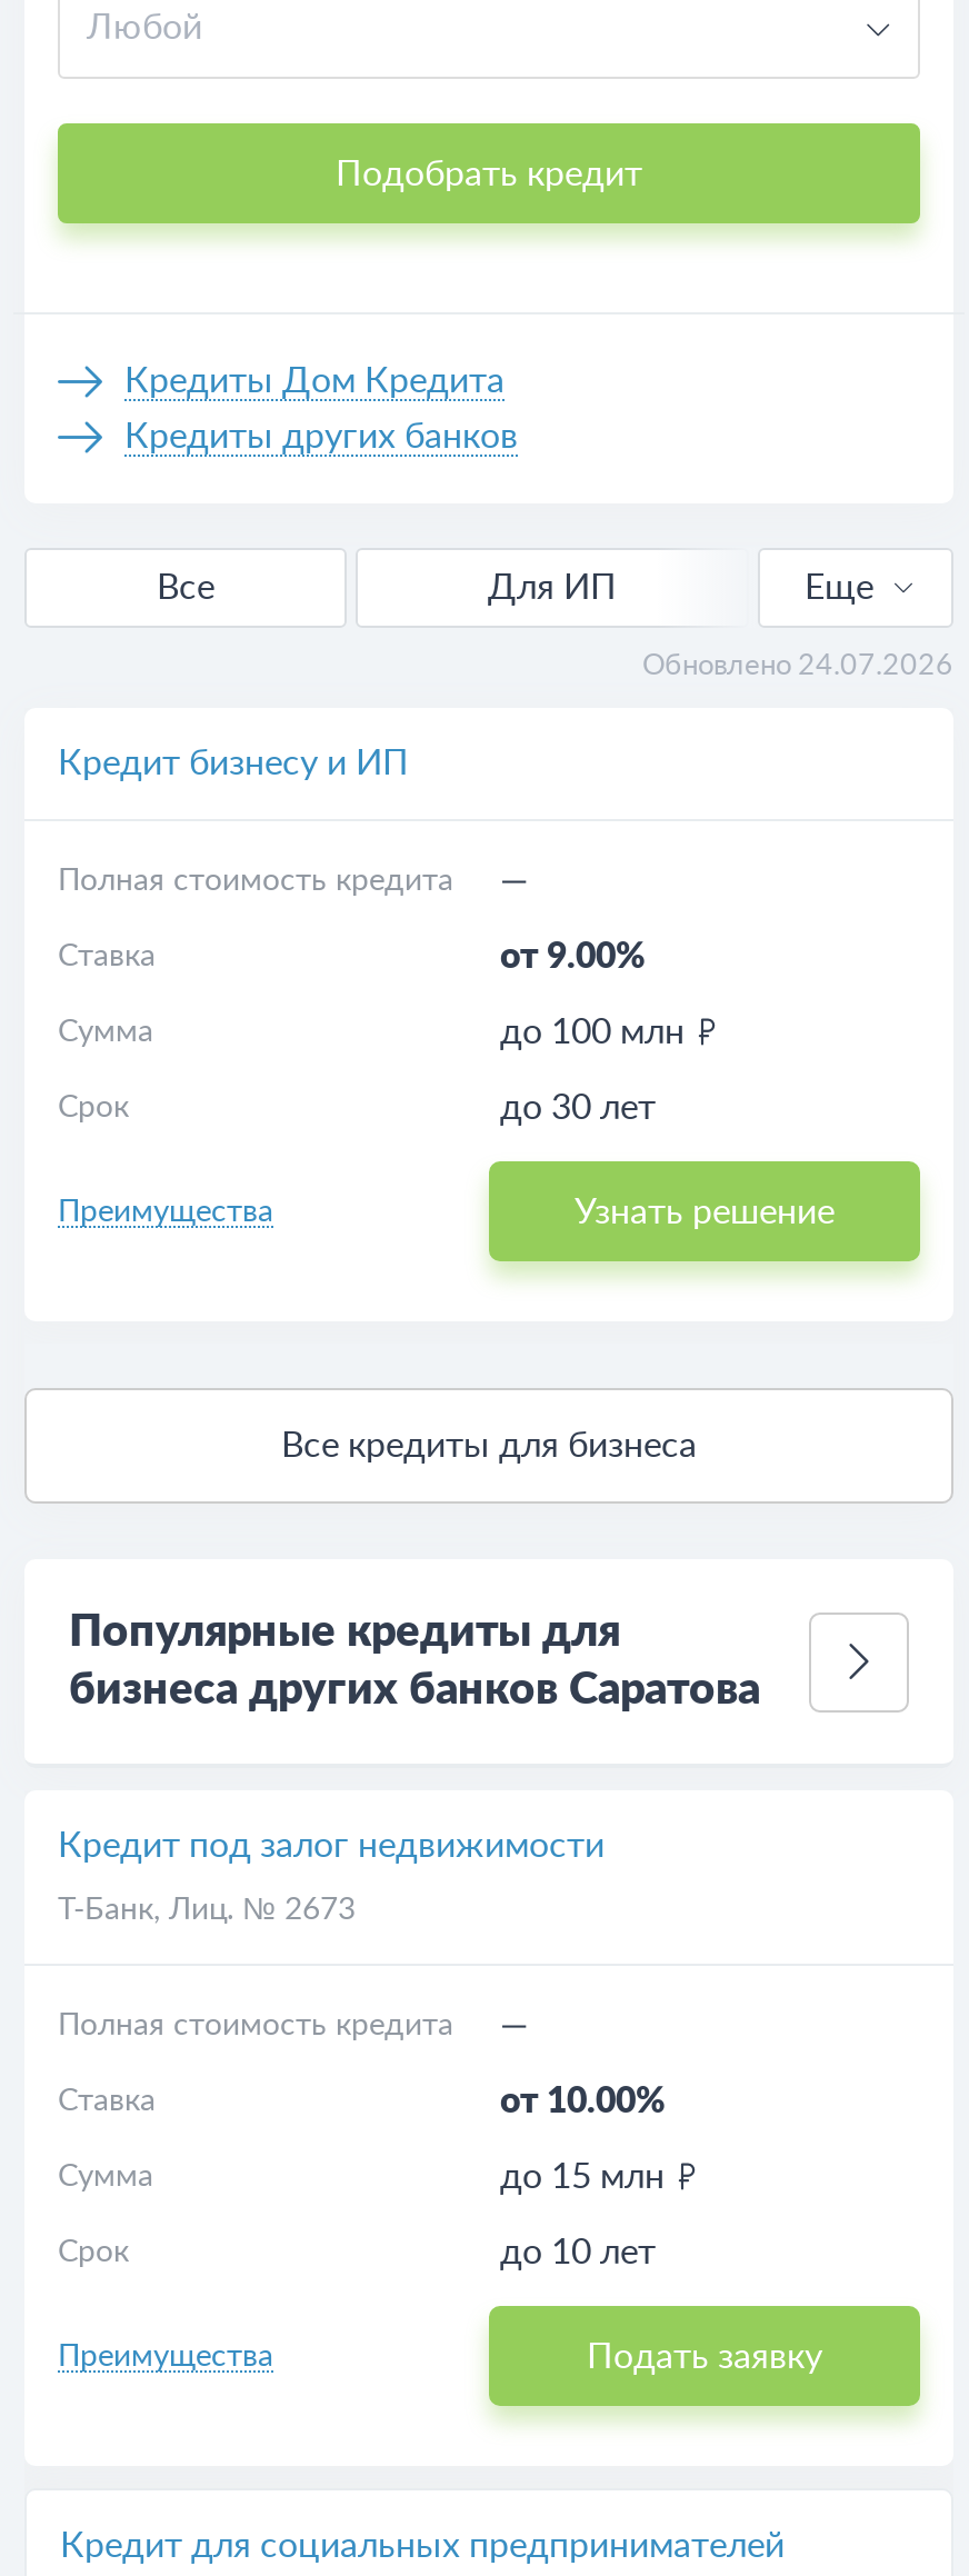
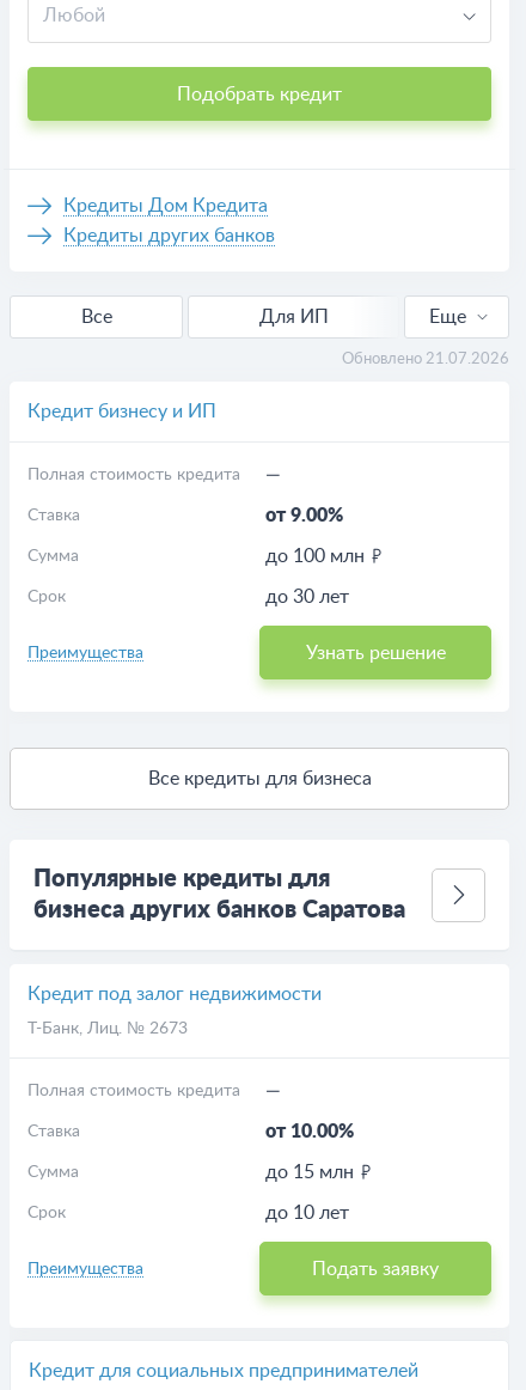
[642,652,953,681] Обновлено 24.07.2026 -> [342,352,509,367] Обновлено 21.07.2026

